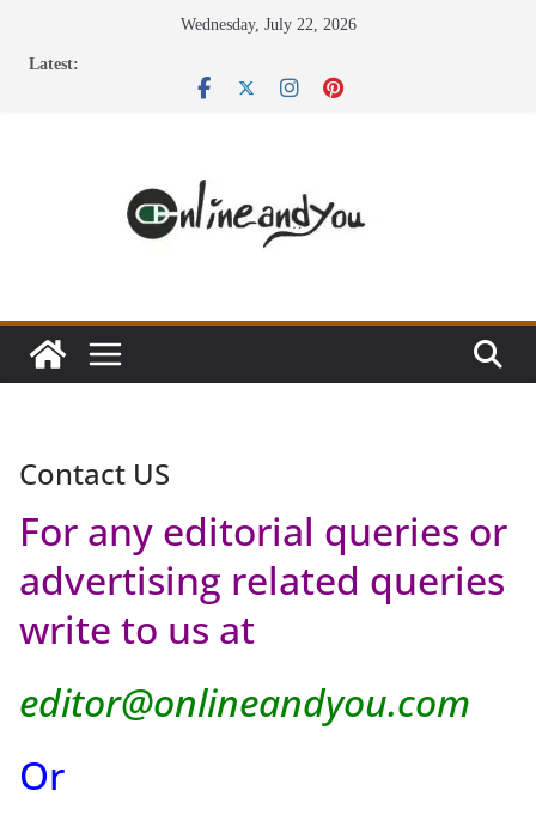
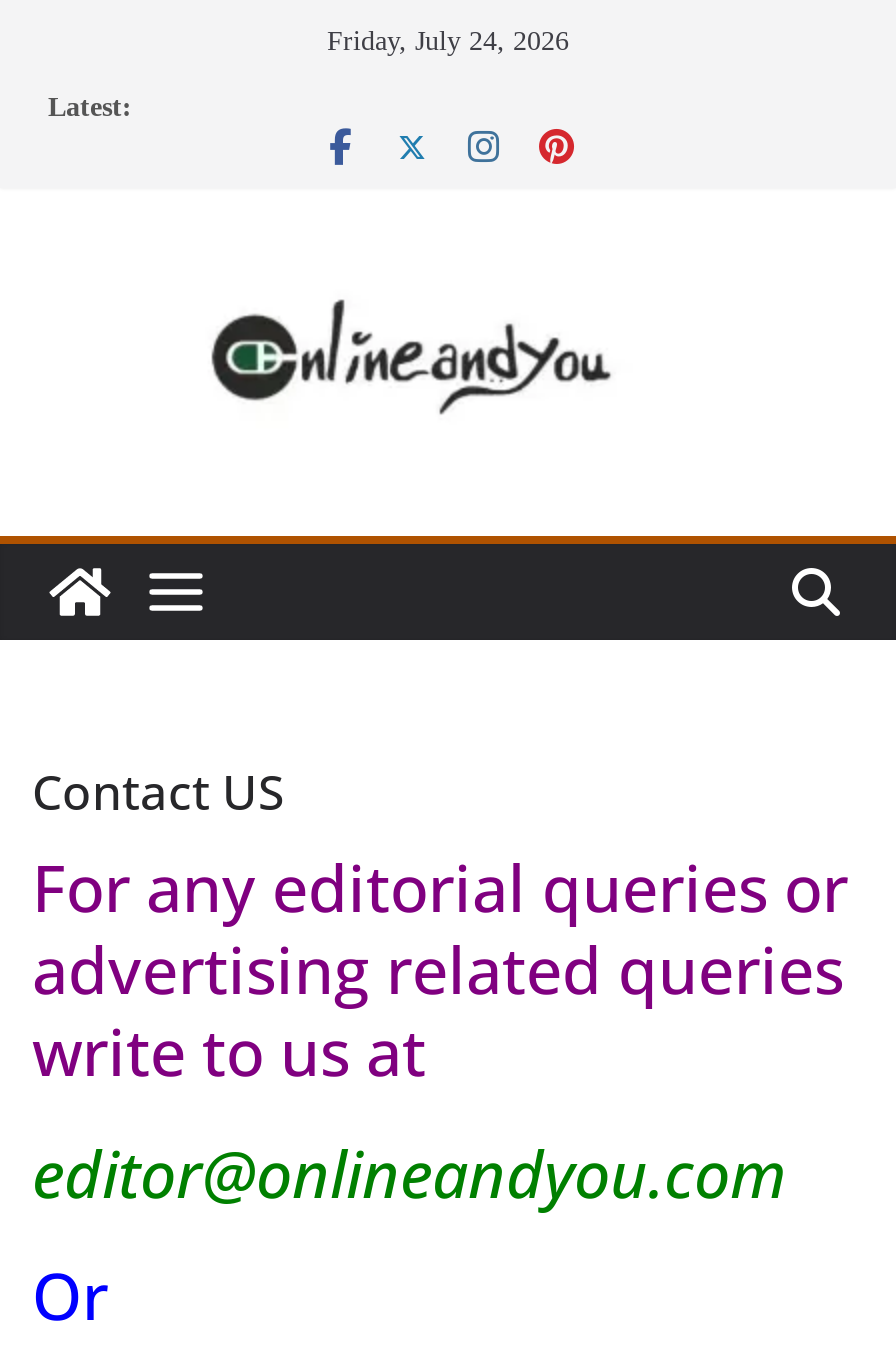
[180,16,356,34] Wednesday, July 22, 2026 -> [327,26,569,56] Friday, July 24, 2026

